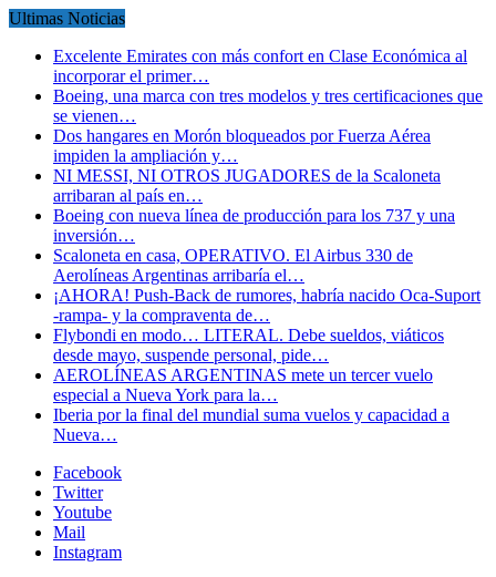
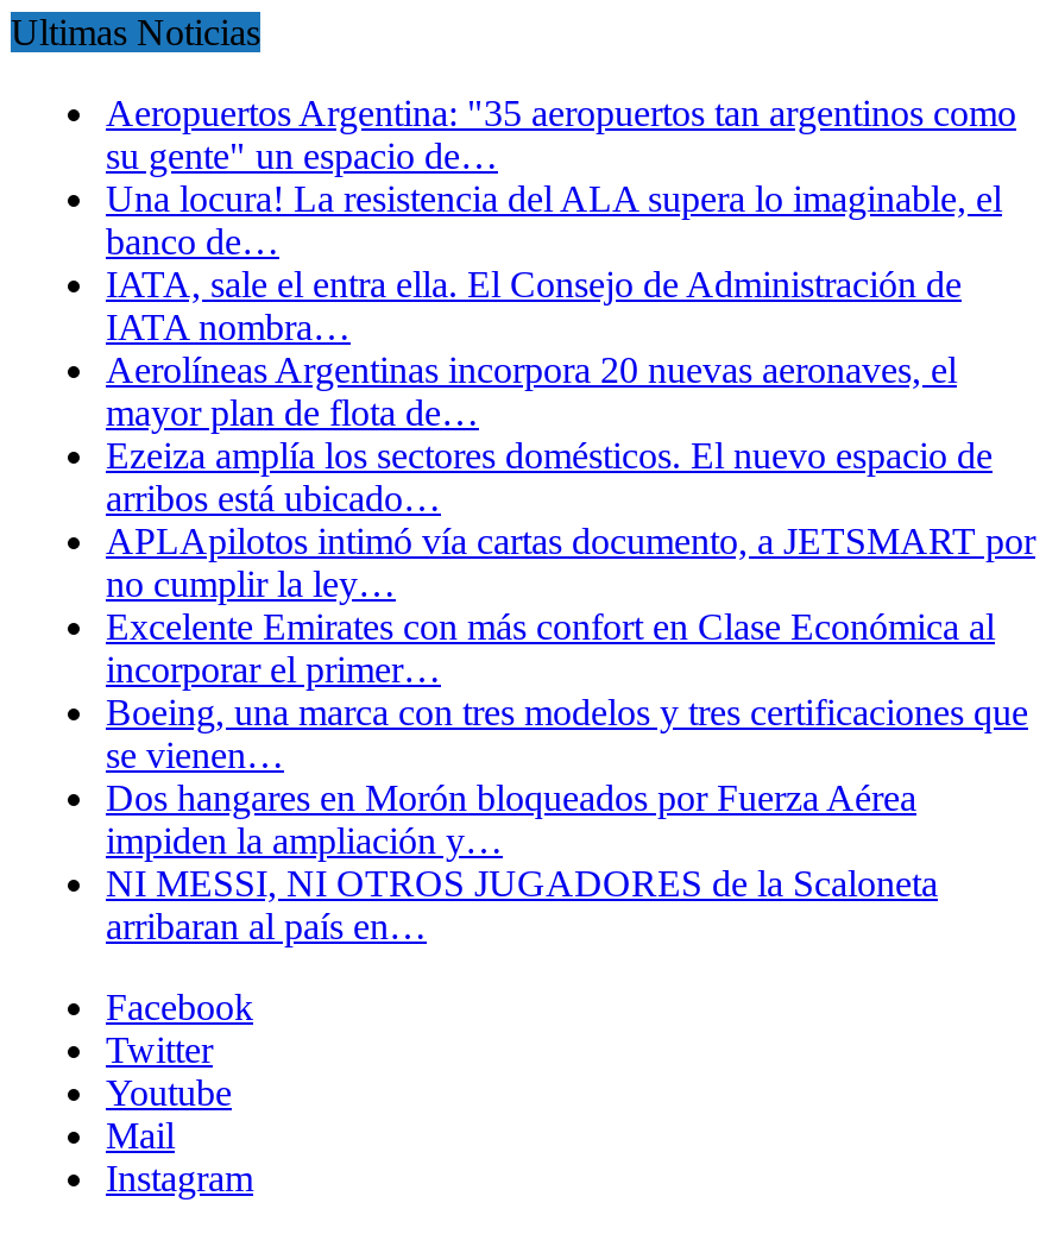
none -> [106,93,1035,604] Aeropuertos Argentina: "35 aeropuertos tan argentinos como | su gente" un espacio de… | Una locura! La resistencia del ALA supera lo imaginable, el | banco de… | IATA, sale el entra ella. El Consejo de Administración de | IATA nombra… | Aerolíneas Argentinas incorpora 20 nuevas aeronaves, el | mayor plan de flota de… | Ezeiza amplía los sectores domésticos. El nuevo espacio de | arribos está ubicado… | APLApilotos intimó vía cartas documento, a JETSMART por | no cumplir la ley…
moved [53,47,483,205] -> [106,606,1028,946]: Excelente Emirates con más confort en Clase Económica al | incorporar el primer… | Boeing, una marca con tres modelos y tres certificaciones que | se vienen… | Dos hangares en Morón bloqueados por Fuerza Aérea | impiden la ampliación y… | NI MESSI, NI OTROS JUGADORES de la Scaloneta | arribaran al país en…
[53,206,480,444] Boeing con nueva línea de producción para los 737 y una | inversión… | Scaloneta en casa, OPERATIVO. El Airbus 330 de | Aerolíneas Argentinas arribaría el… | ¡AHORA! Push-Back de rumores, habría nacido Oca-Suport | -rampa- y la compraventa de… | Flybondi en modo… LITERAL. Debe sueldos, viáticos | desde mayo, suspende personal, pide… | AEROLÍNEAS ARGENTINAS mete un tercer vuelo | especial a Nueva York para la… | Iberia por la final del mundial suma vuelos y capacidad a | Nueva… -> none

